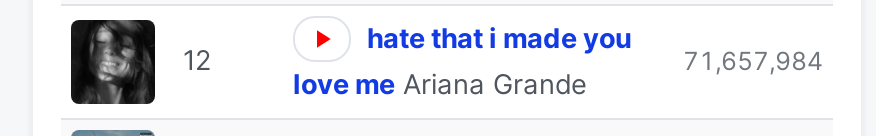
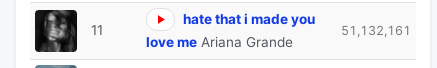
[183,44,211,76] 12 -> [91,22,103,38] 11
[683,46,823,76] 71,657,984 -> [341,23,411,38] 51,132,161

